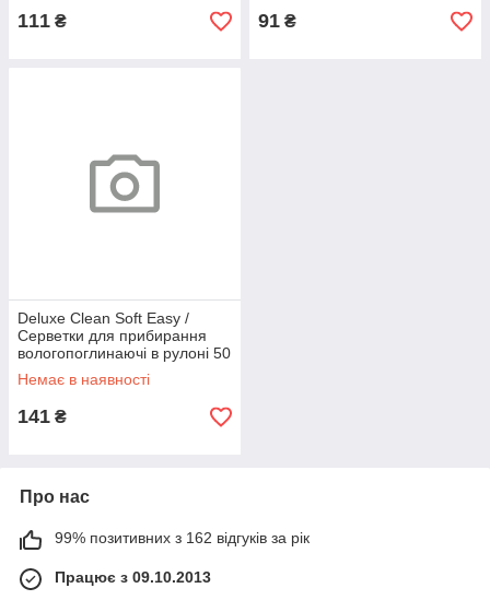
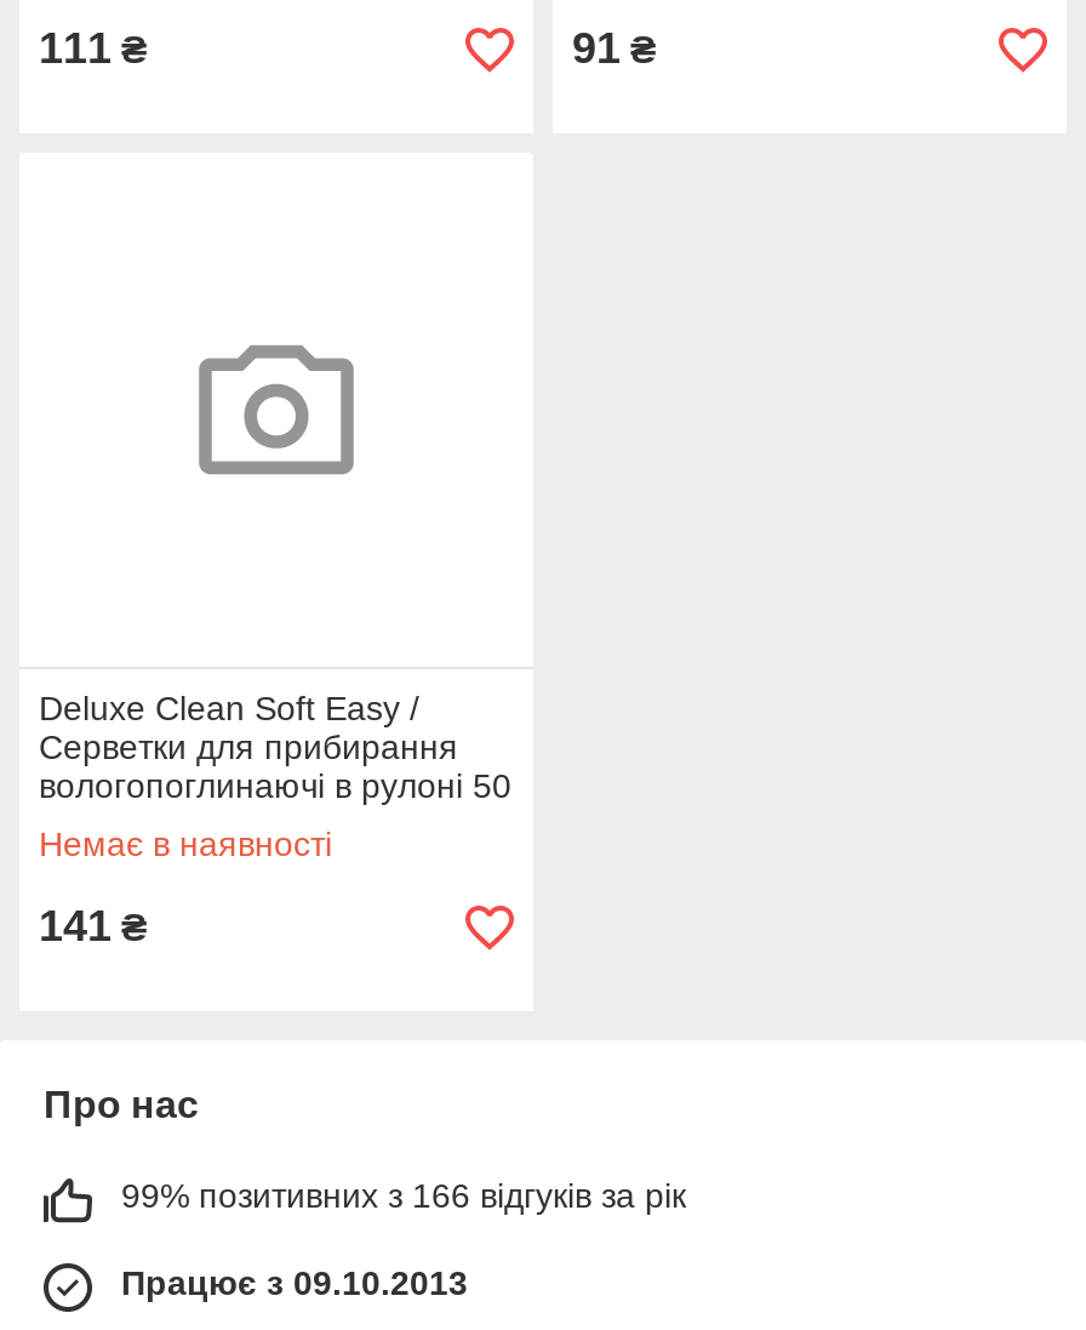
[55,529,310,546] 99% позитивних з 162 відгуків за рік -> [121,1176,686,1215] 99% позитивних з 166 відгуків за рік

